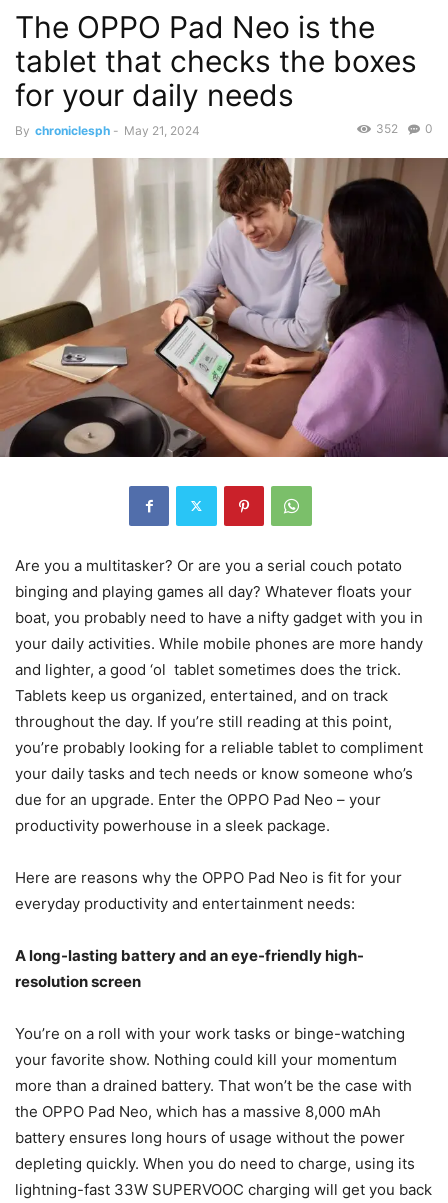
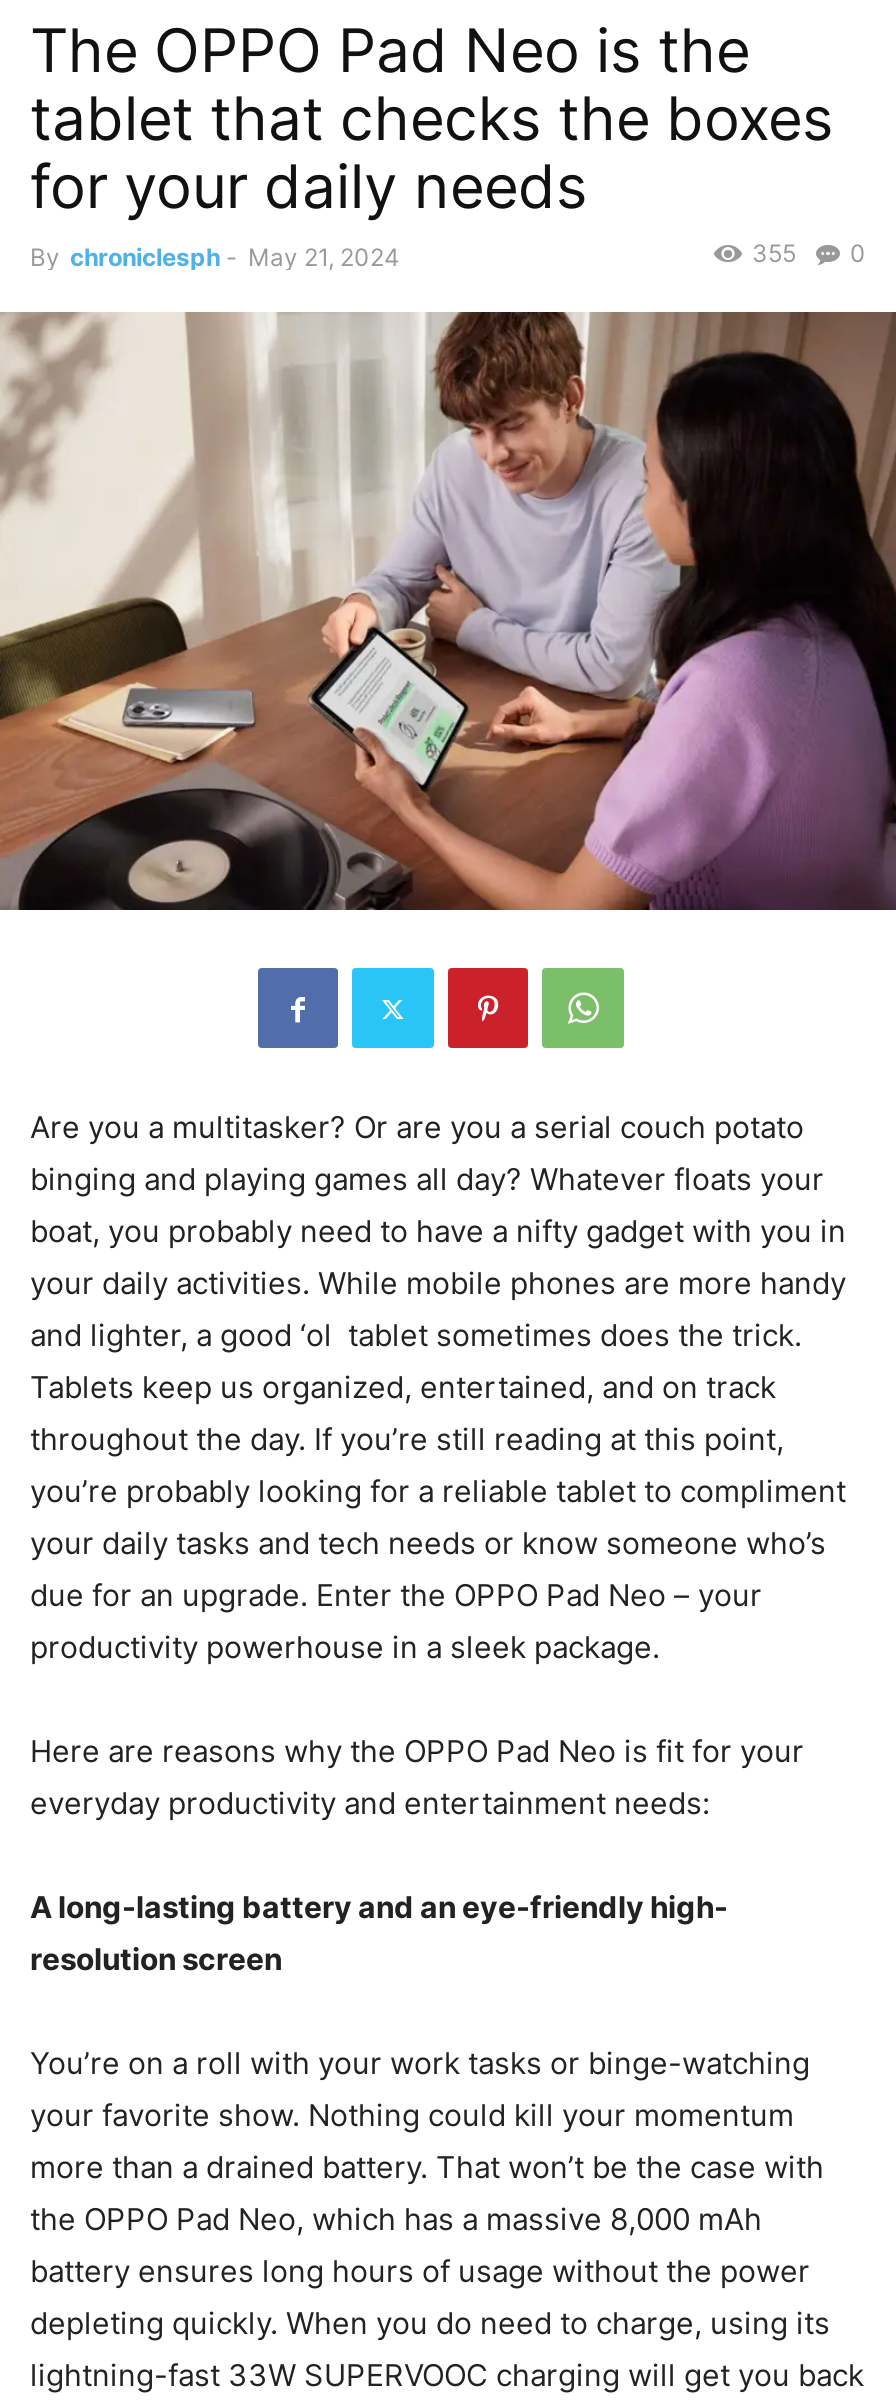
[376,121,433,136] 352 0 -> [752,238,866,268] 355 0

